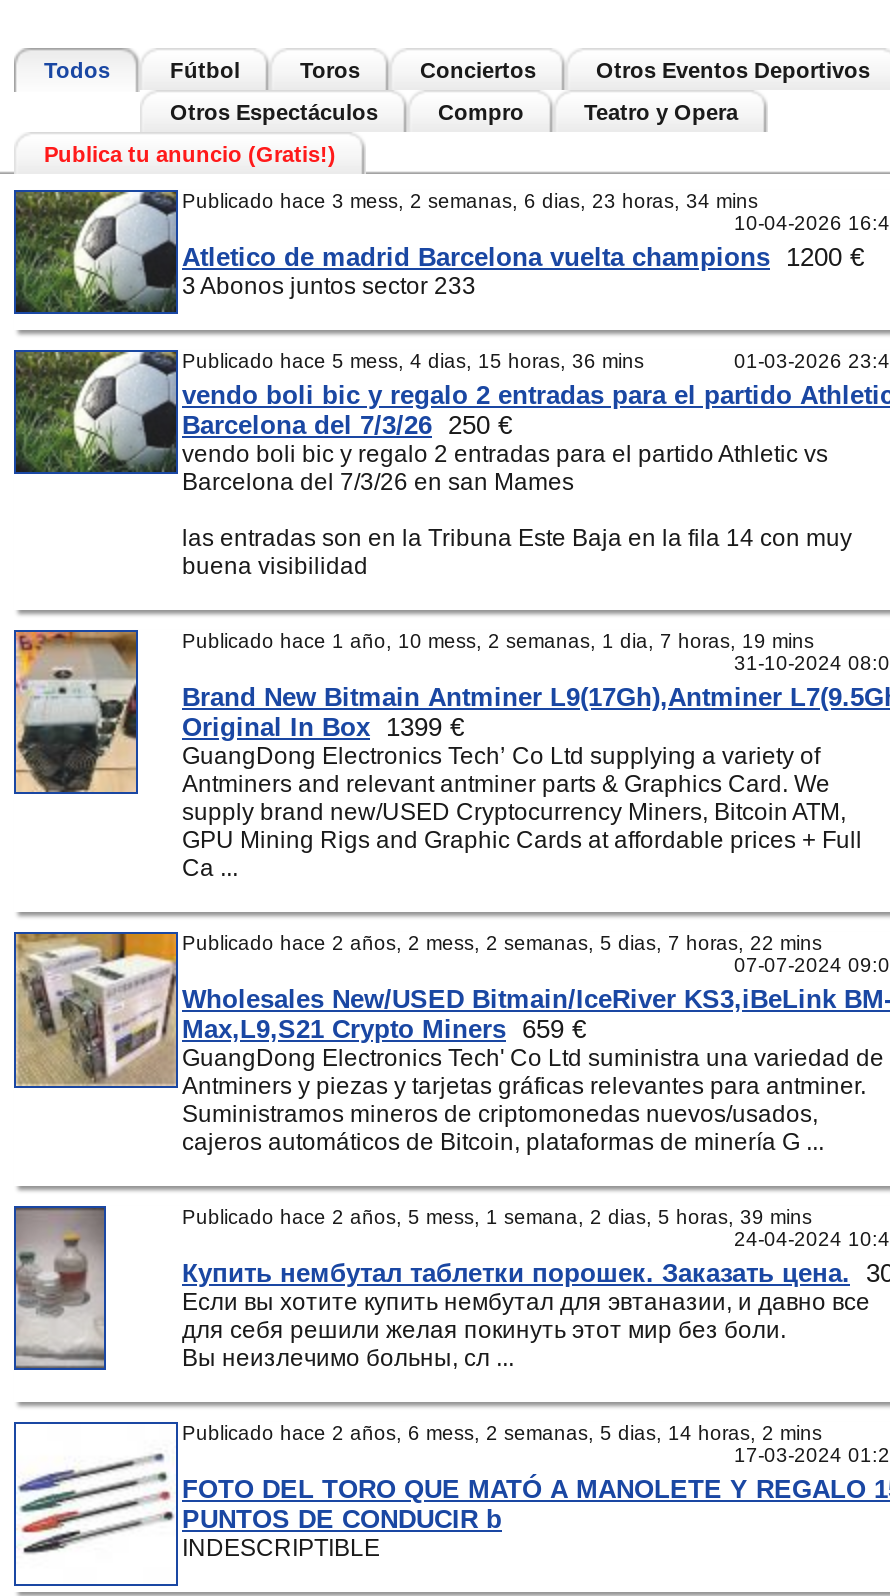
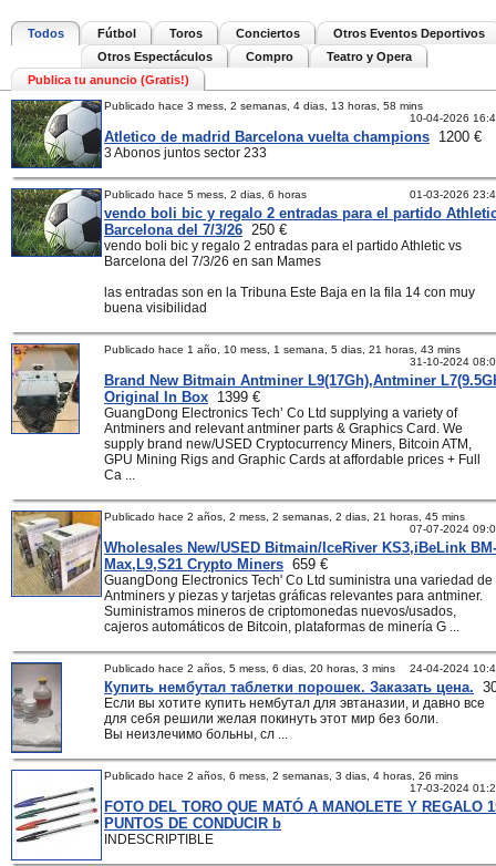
[182,190,758,212] Publicado hace 3 mess, 2 semanas, 6 dias, 23 horas, 34 mins -> [104,100,423,112] Publicado hace 3 mess, 2 semanas, 4 dias, 13 horas, 58 mins
[182,350,644,372] Publicado hace 5 mess, 4 dias, 15 horas, 36 mins -> [104,188,307,200] Publicado hace 5 mess, 2 dias, 6 horas
[182,630,814,652] Publicado hace 1 año, 10 mess, 2 semanas, 1 dia, 7 horas, 19 mins -> [104,343,461,355] Publicado hace 1 año, 10 mess, 1 semana, 5 dias, 21 horas, 43 mins
[182,932,822,954] Publicado hace 2 años, 2 mess, 2 semanas, 5 dias, 7 horas, 22 mins -> [104,511,465,523] Publicado hace 2 años, 2 mess, 2 semanas, 2 dias, 21 horas, 45 mins
[182,1206,812,1228] Publicado hace 2 años, 5 mess, 1 semana, 2 dias, 5 horas, 39 mins -> [104,662,395,674] Publicado hace 2 años, 5 mess, 6 dias, 20 horas, 3 mins
[14,1262,106,1392] [image] -> [10,693,63,754] [image]
[182,1422,822,1444] Publicado hace 2 años, 6 mess, 2 semanas, 5 dias, 14 horas, 2 mins -> [104,770,458,782] Publicado hace 2 años, 6 mess, 2 semanas, 3 dias, 4 horas, 26 mins

